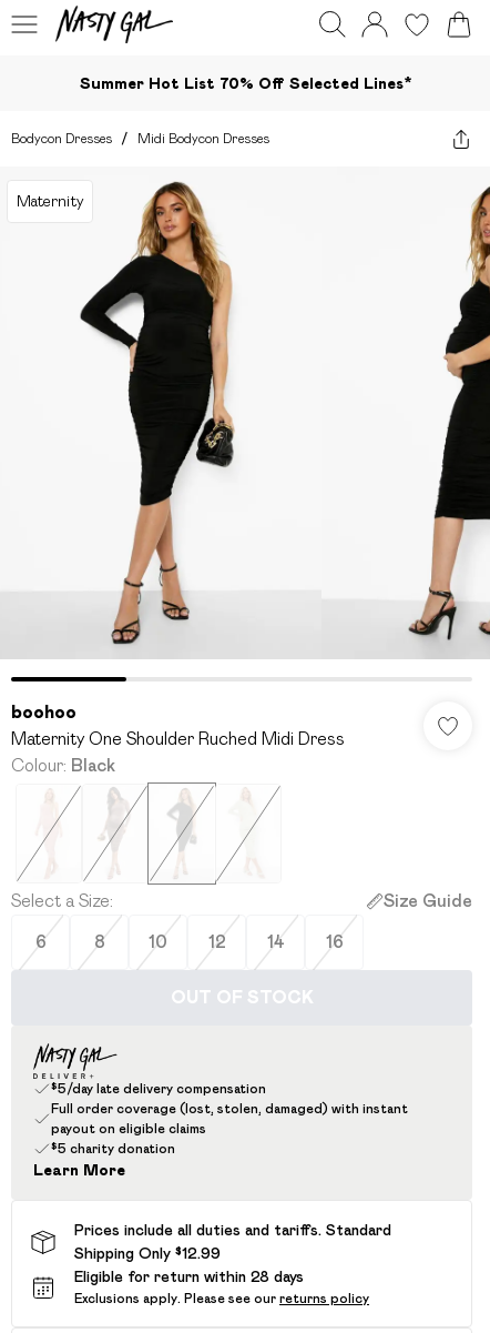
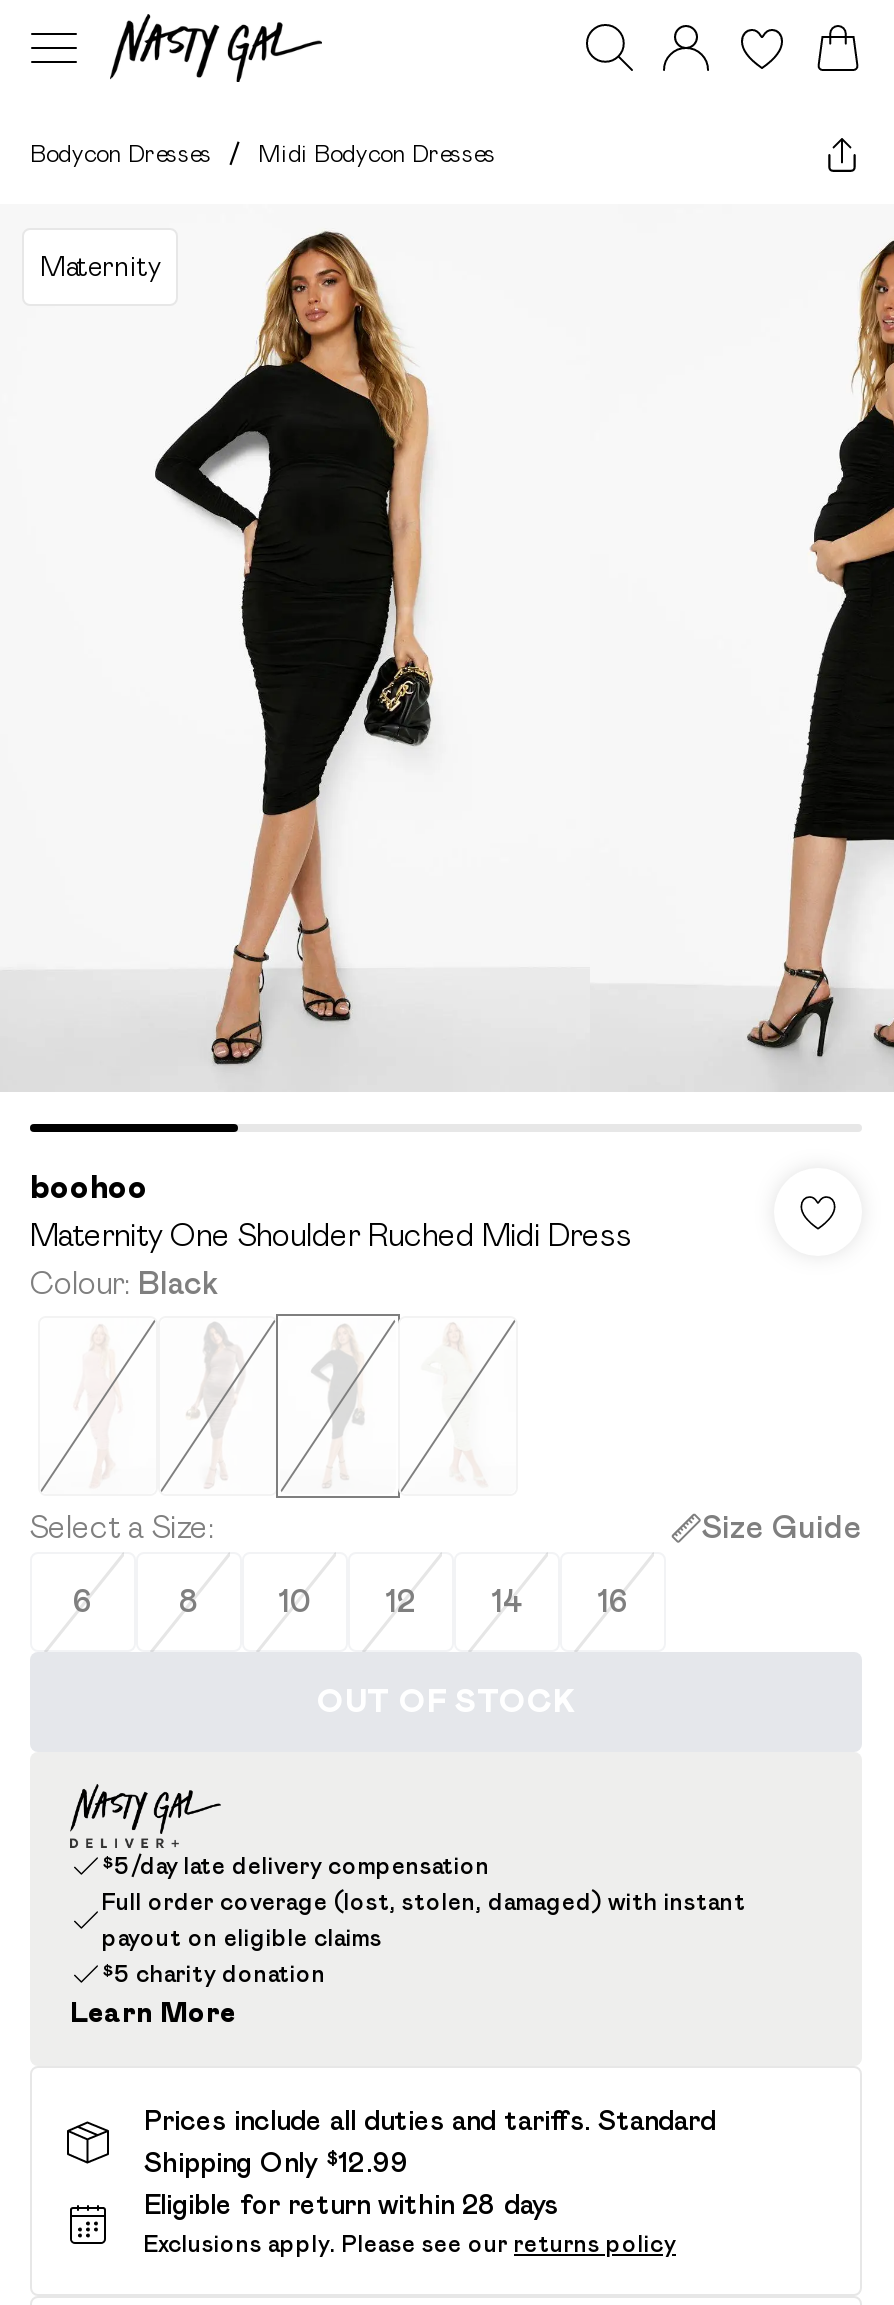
[80,74,412,92] Summer Hot List 70% Off Selected Lines* -> none

